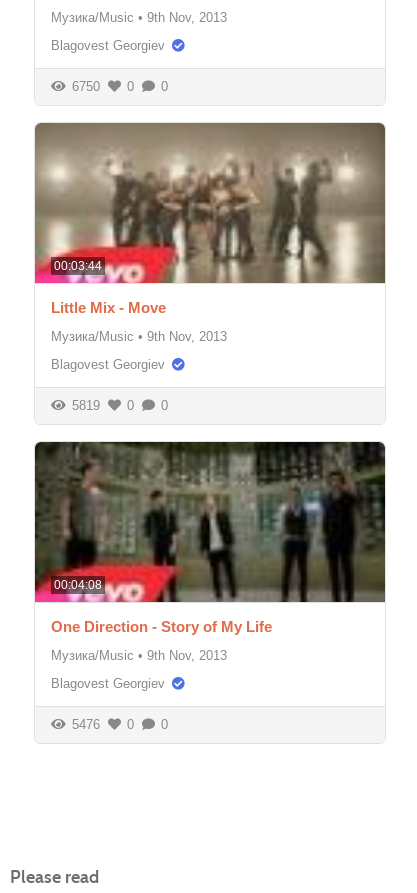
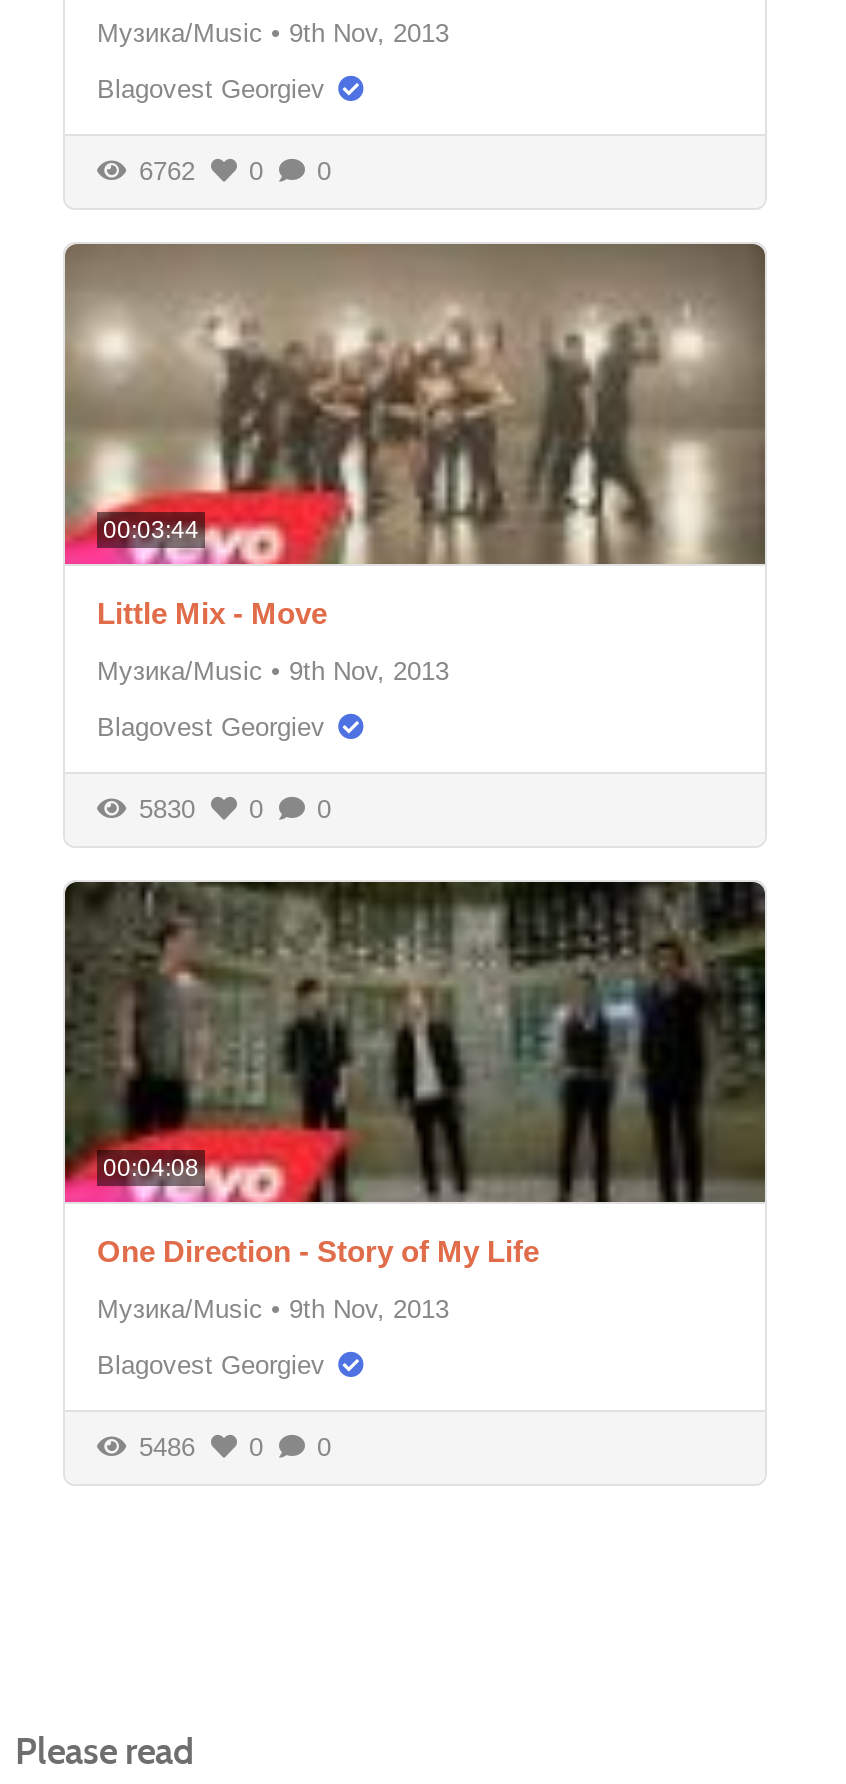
[68,78,168,93] 6750 0 0 -> [131,155,331,185] 6762 0 0
[68,397,168,412] 5819 0 0 -> [131,793,331,823] 5830 0 0
[68,716,168,731] 5476 0 0 -> [131,1431,331,1461] 5486 0 0

